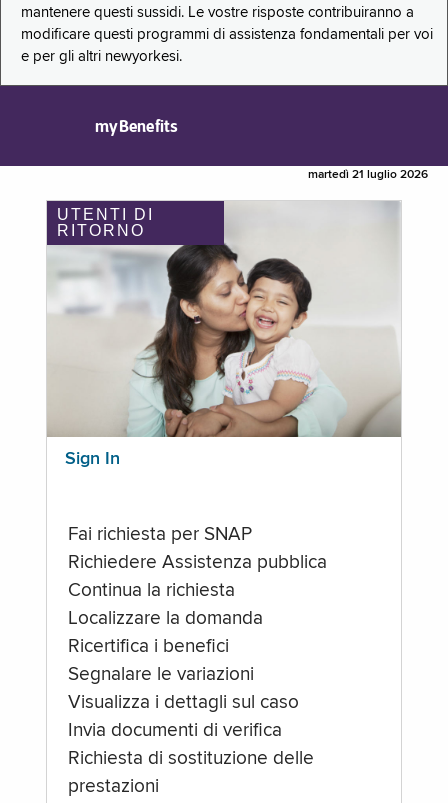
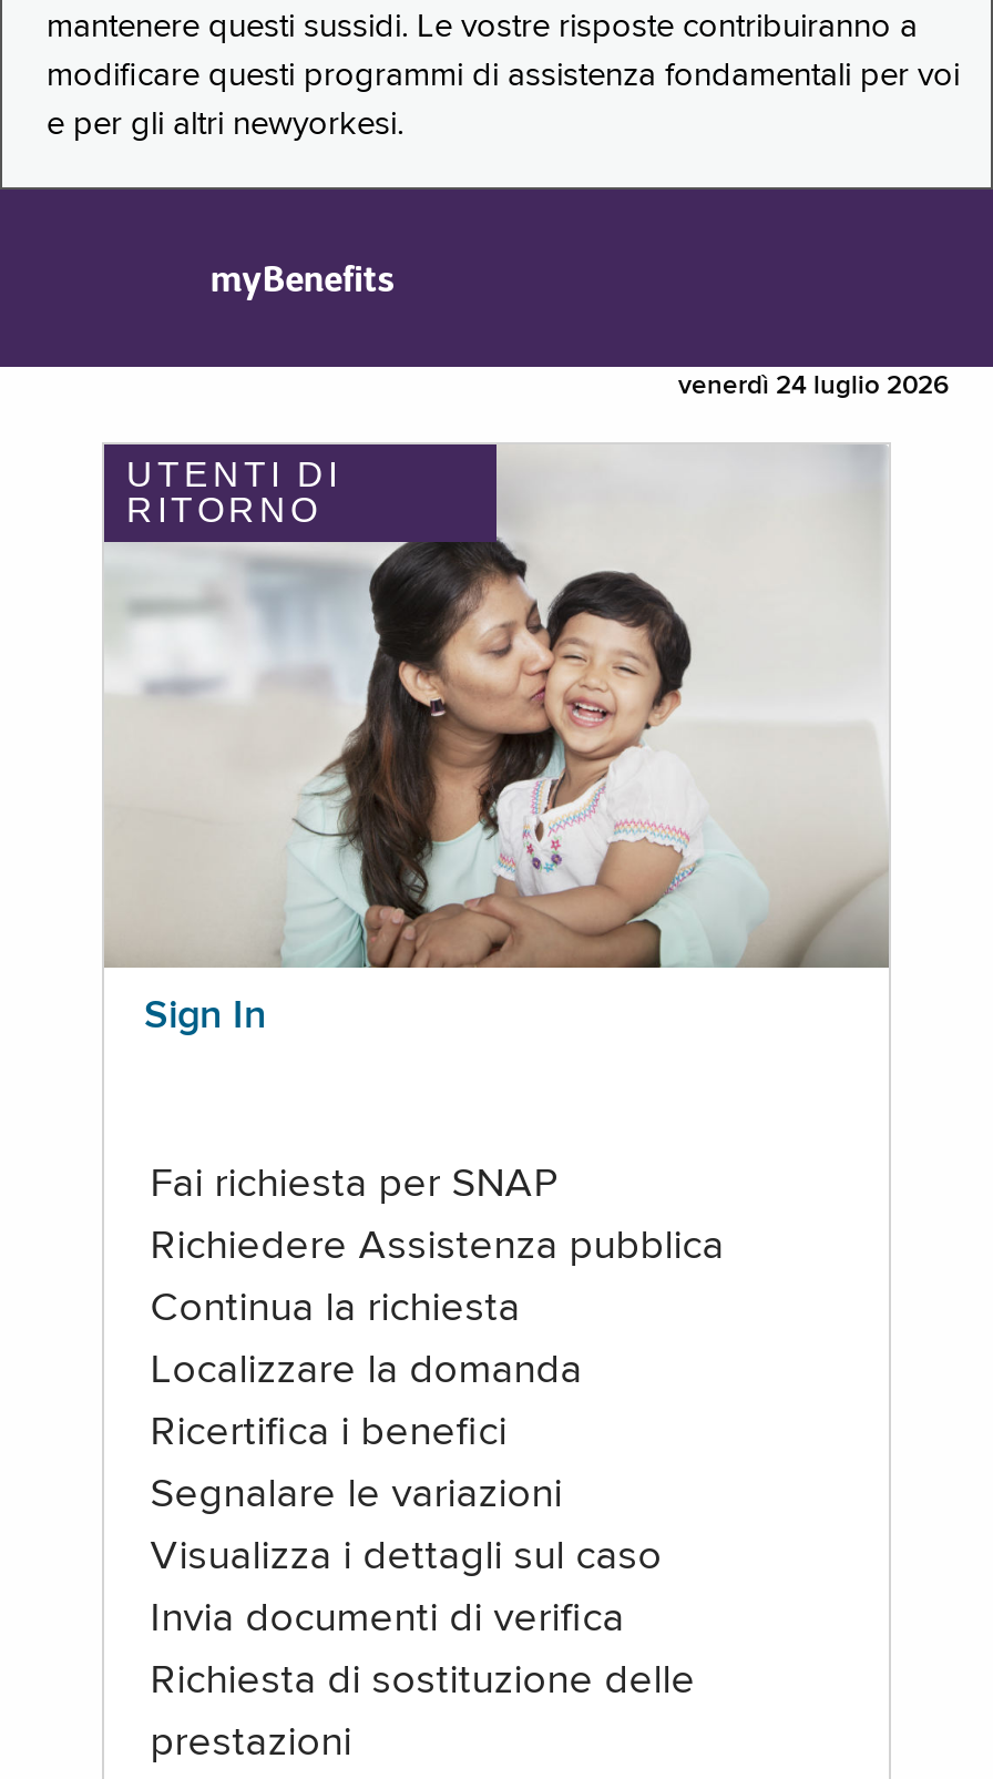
[308,169,428,181] martedì 21 luglio 2026 -> [678,374,949,400] venerdì 24 luglio 2026

